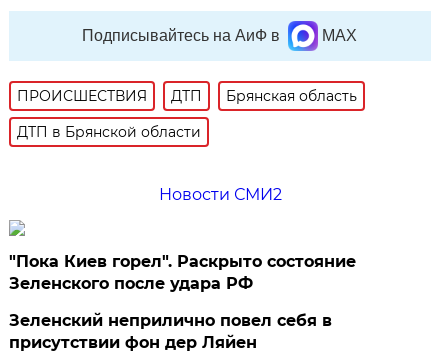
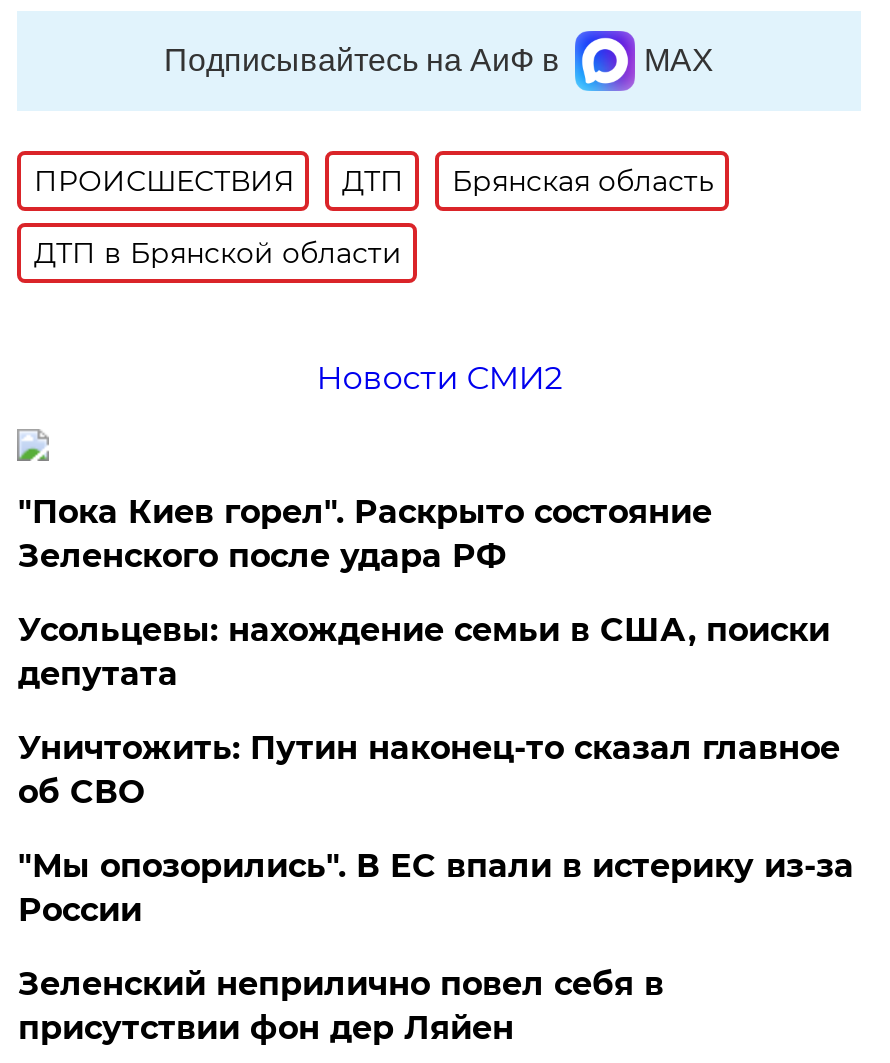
none -> [18,611,854,929] Усольцевы: нахождение семьи в США, поиски | депутата | Уничтожить: Путин наконец-то сказал главное | об СВО | "Мы опозорились". В ЕС впали в истерику из-за | России

